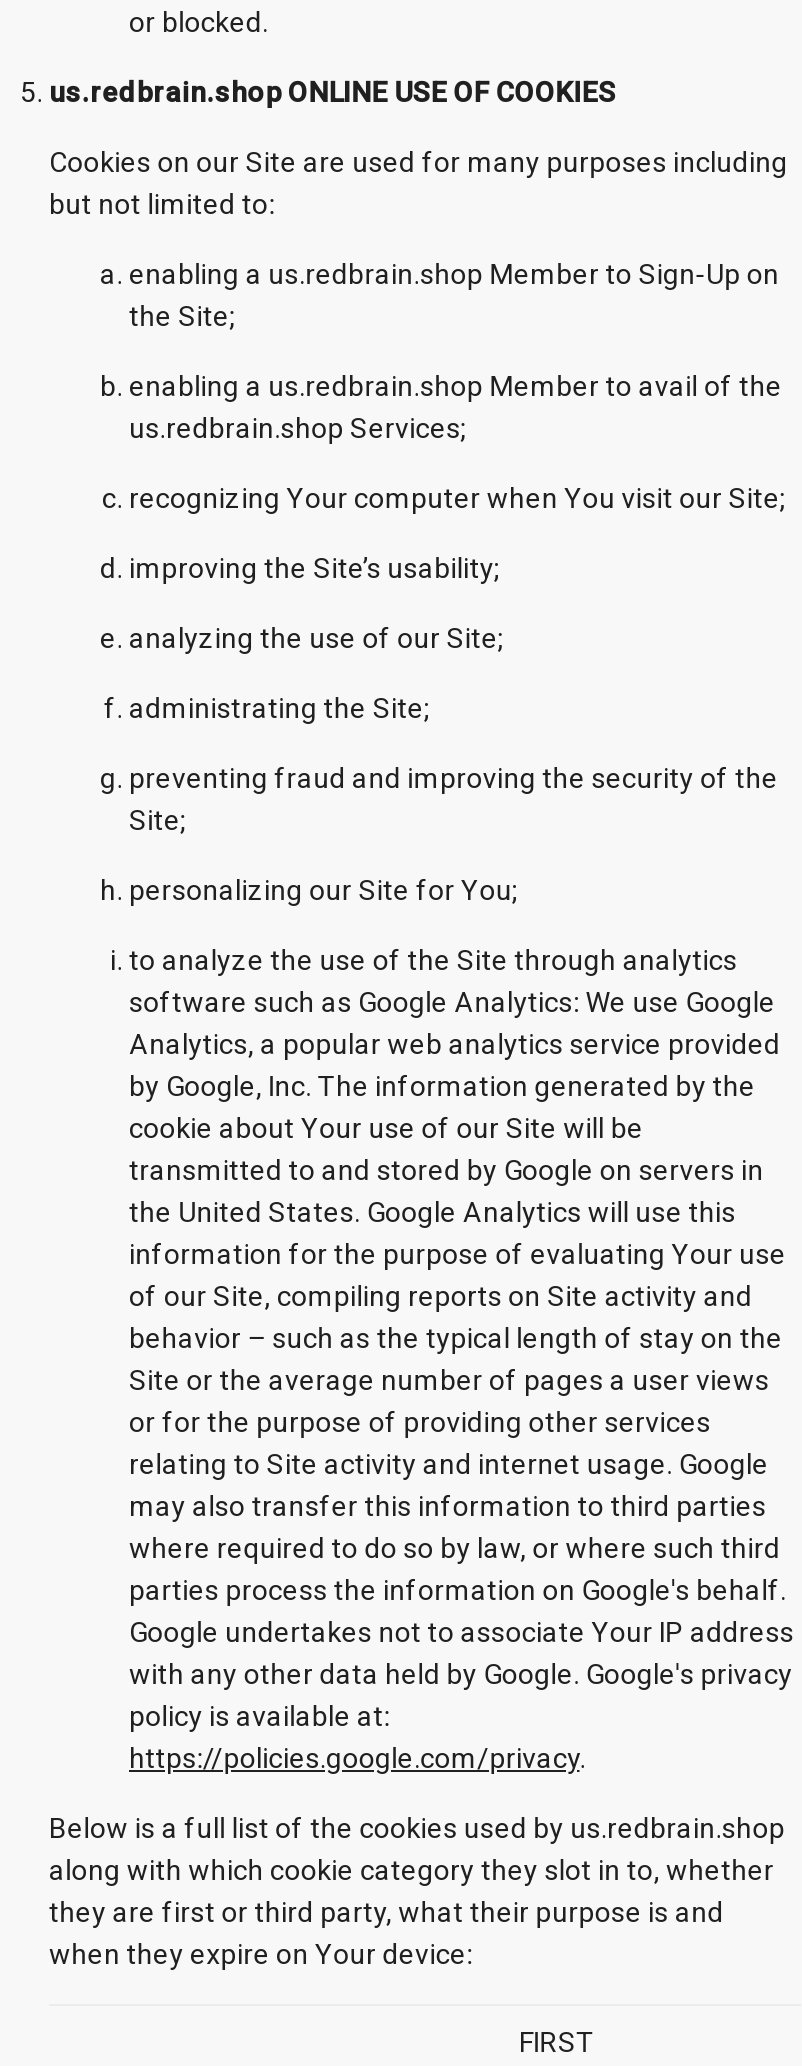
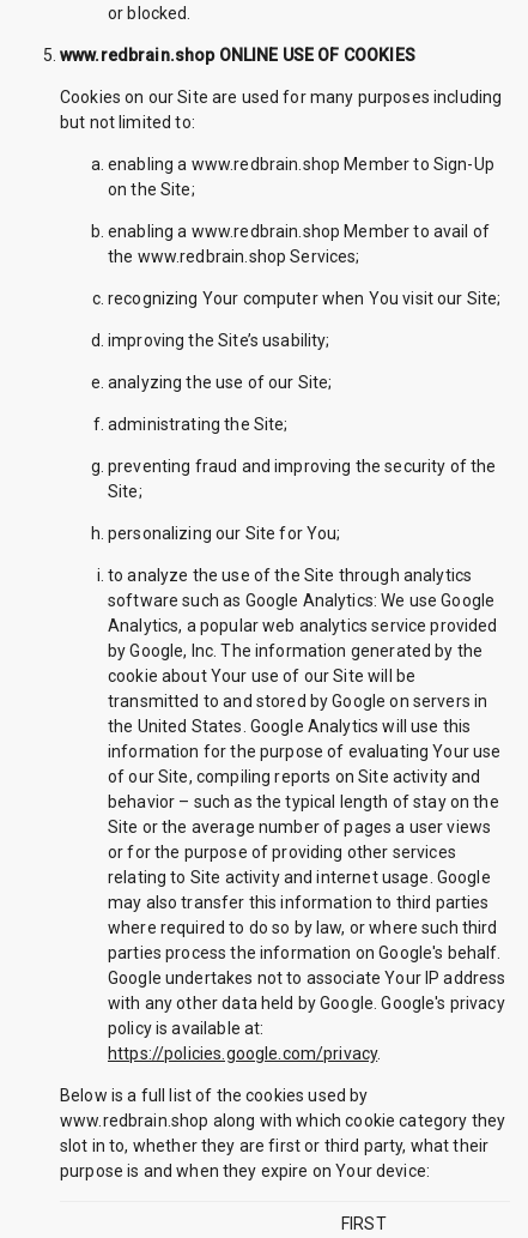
[49,76,616,108] us.redbrain.shop ONLINE USE OF COOKIES -> [60,46,415,65] www.redbrain.shop ONLINE USE OF COOKIES
[129,258,779,332] enabling a us.redbrain.shop Member to Sign-Up on | the Site; -> [108,155,494,199] enabling a www.redbrain.shop Member to Sign-Up | on the Site;
[129,370,782,444] enabling a us.redbrain.shop Member to avail of the | us.redbrain.shop Services; -> [108,222,490,266] enabling a www.redbrain.shop Member to avail of | the www.redbrain.shop Services;
[49,1812,785,1970] Below is a full list of the cookies used by us.redbrain.shop | along with which cookie category they slot in to, whether | they are first or third party, what their purpose is and | when they expire on Your device: -> [60,1086,505,1180] Below is a full list of the cookies used by | www.redbrain.shop along with which cookie category they | slot in to, whether they are first or third party, what their | purpose is and when they expire on Your device:

